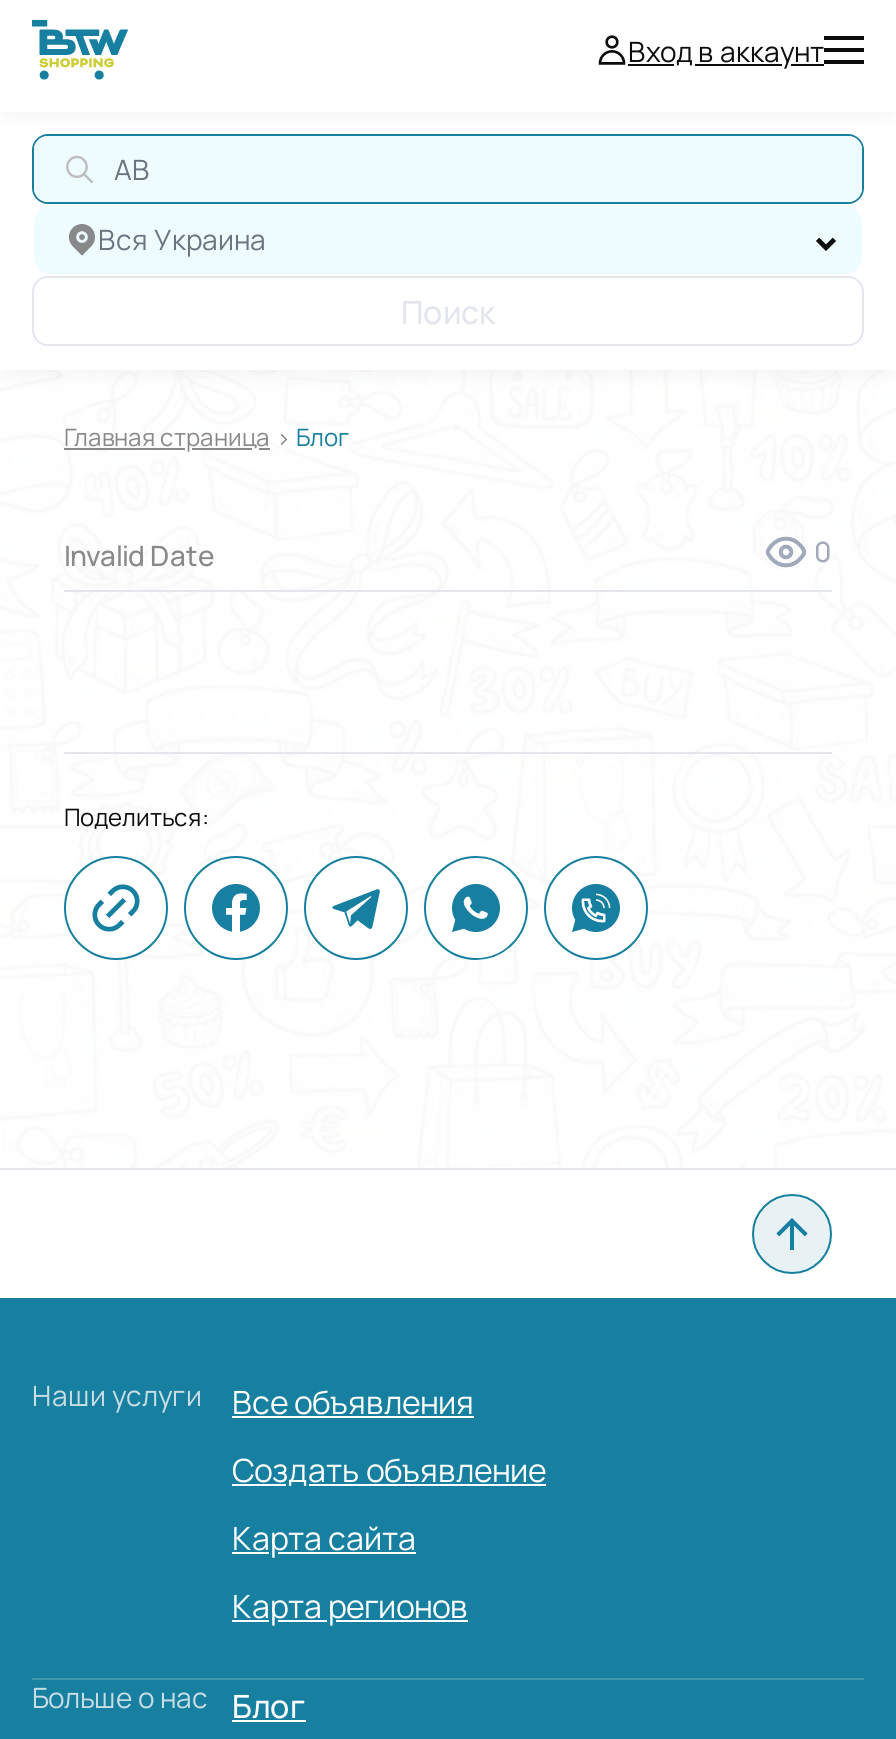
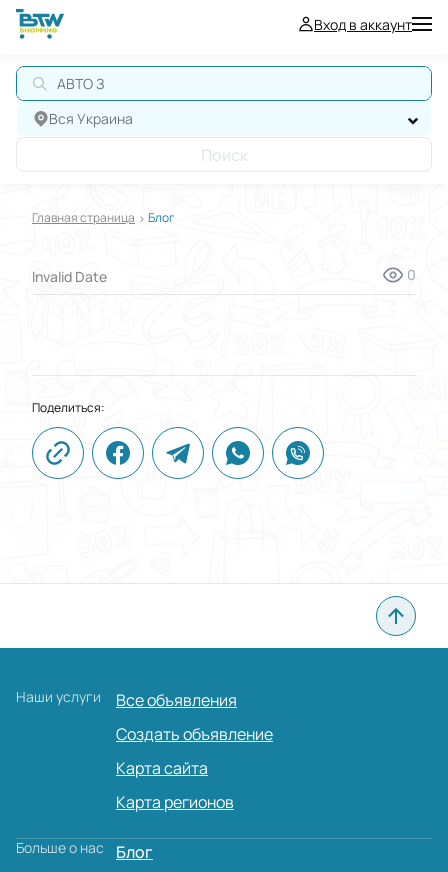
[114,149,166,187] АВТ -> [57,73,104,92] АВТО З

